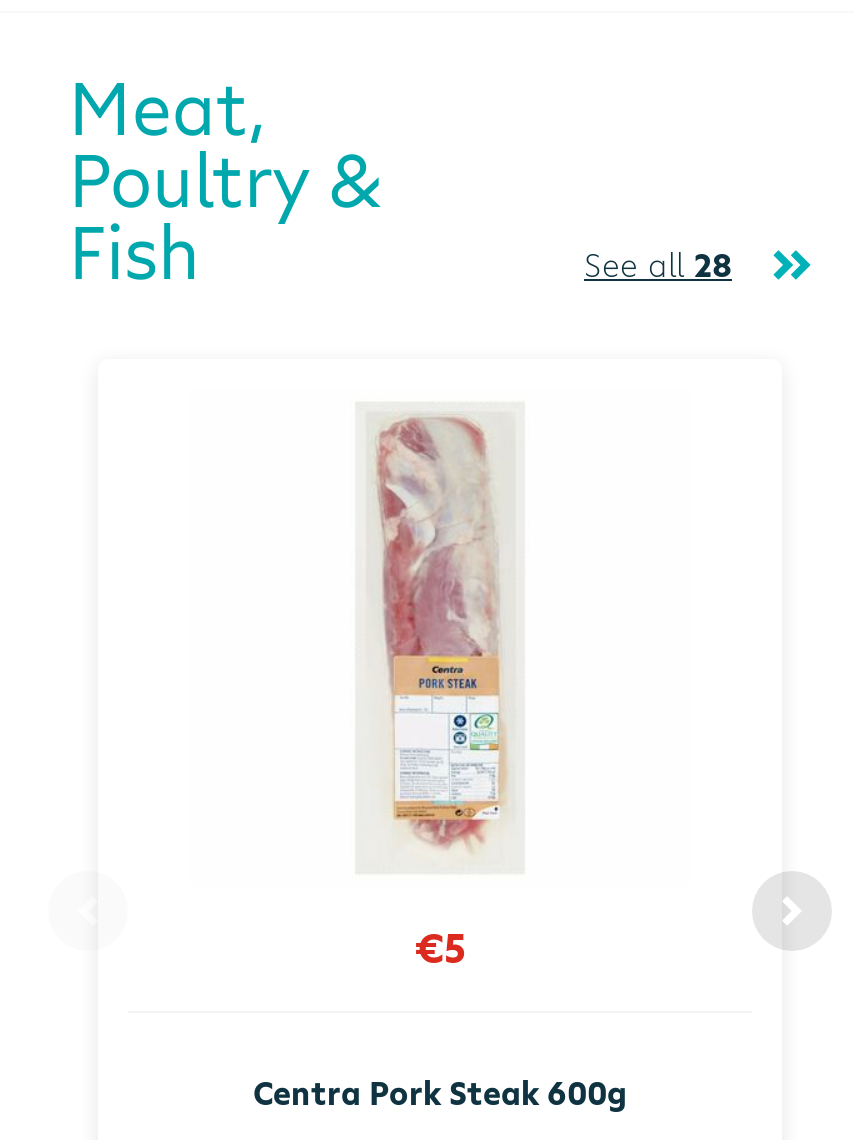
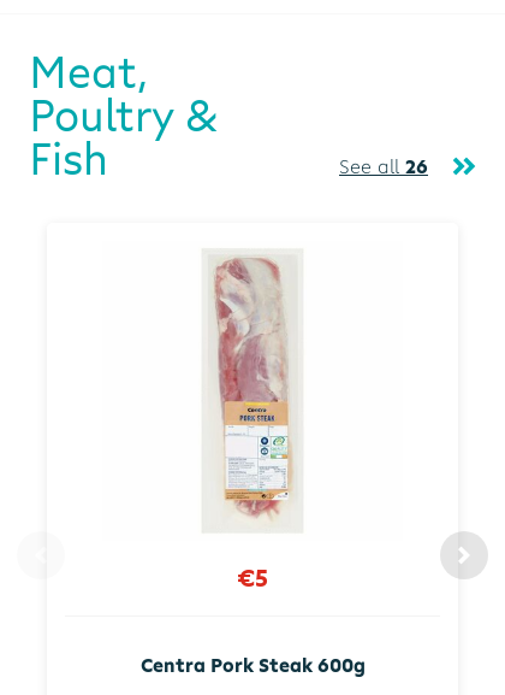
[584,243,732,287] See all 28 -> [339,153,428,179] See all 26

